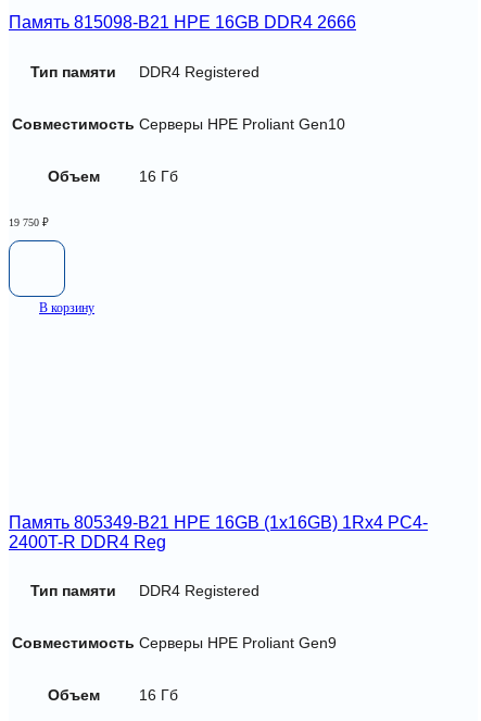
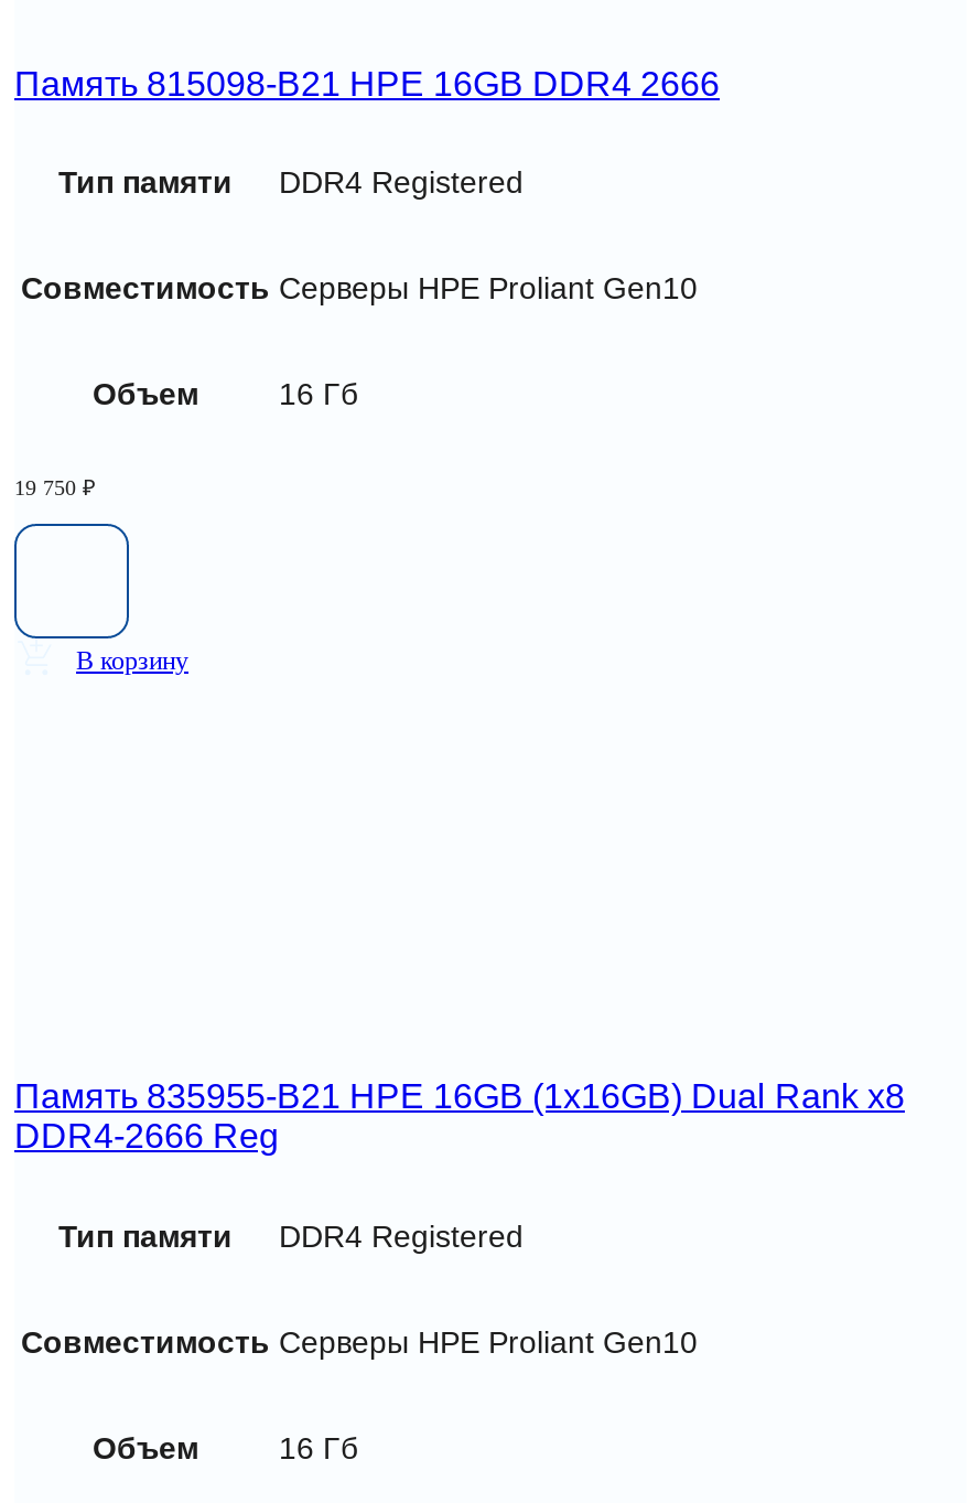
[9,513,428,551] Память 805349-B21 HPE 16GB (1x16GB) 1Rx4 PC4- | 2400T-R DDR4 Reg -> [14,1078,905,1155] Память 835955-B21 HPE 16GB (1x16GB) Dual Rank x8 | DDR4-2666 Reg
[12,634,337,652] Совместимость Серверы HPE Proliant Gen9 -> [21,1324,698,1359] Совместимость Серверы HPE Proliant Gen10

